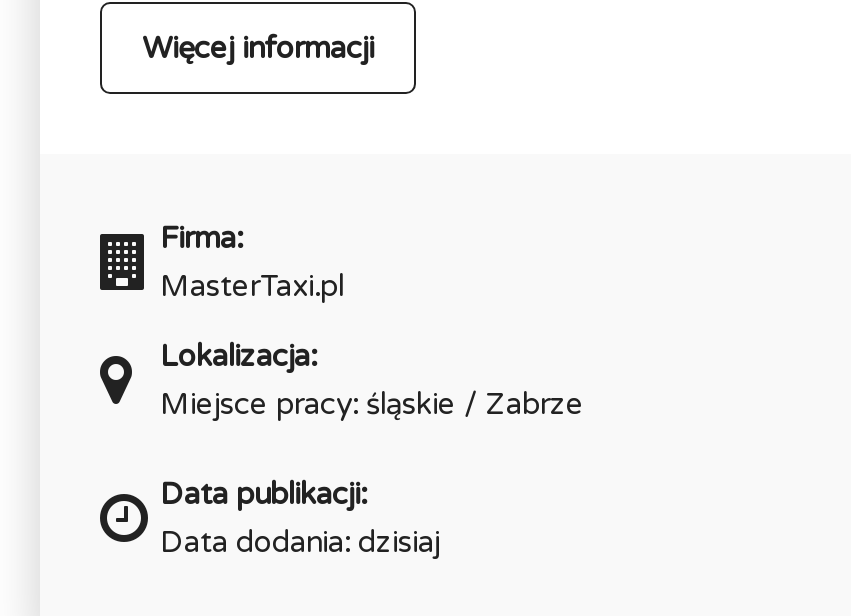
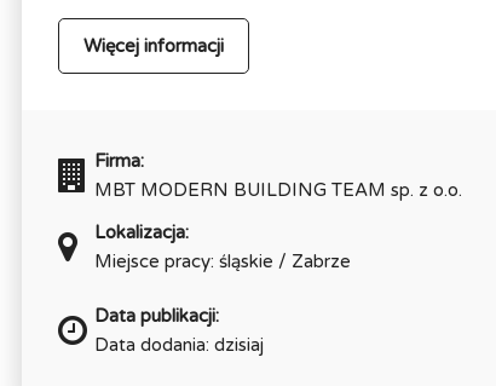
[160,268,344,304] MasterTaxi.pl -> [94,179,462,201] MBT MODERN BUILDING TEAM sp. z o.o.

